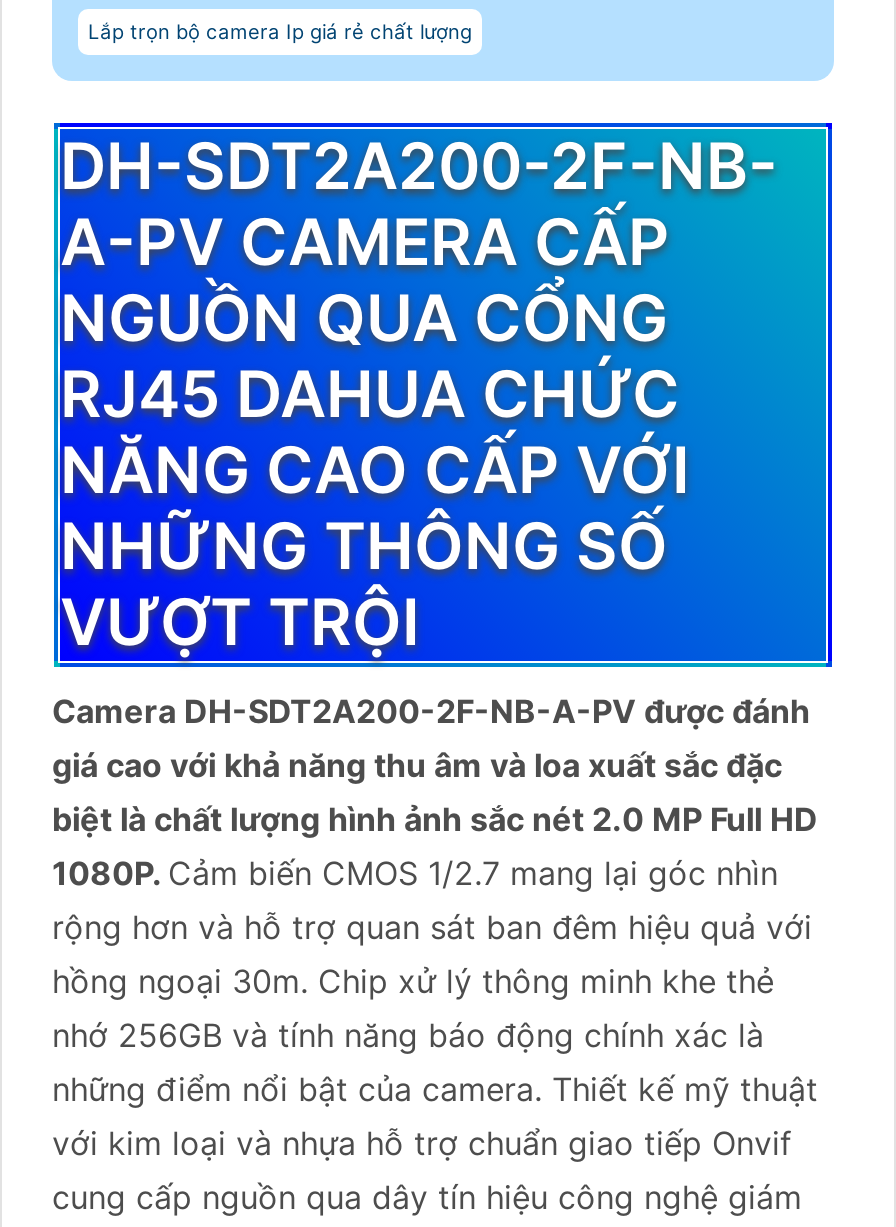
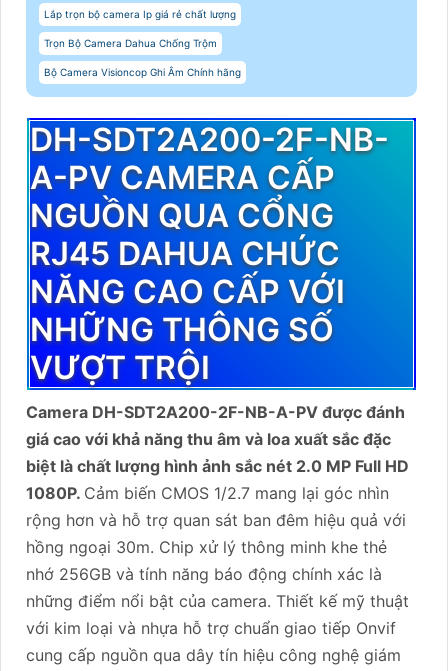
none -> [44,37,241,78] Trọn Bộ Camera Dahua Chống Trộm | Bộ Camera Visioncop Ghi Âm Chính hãng

